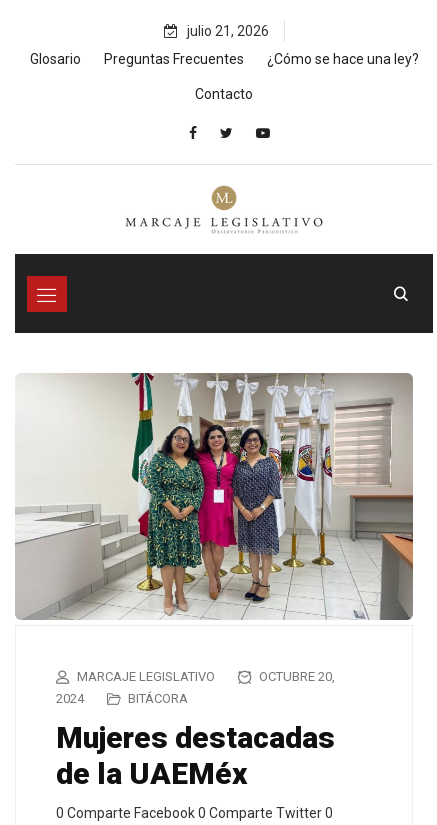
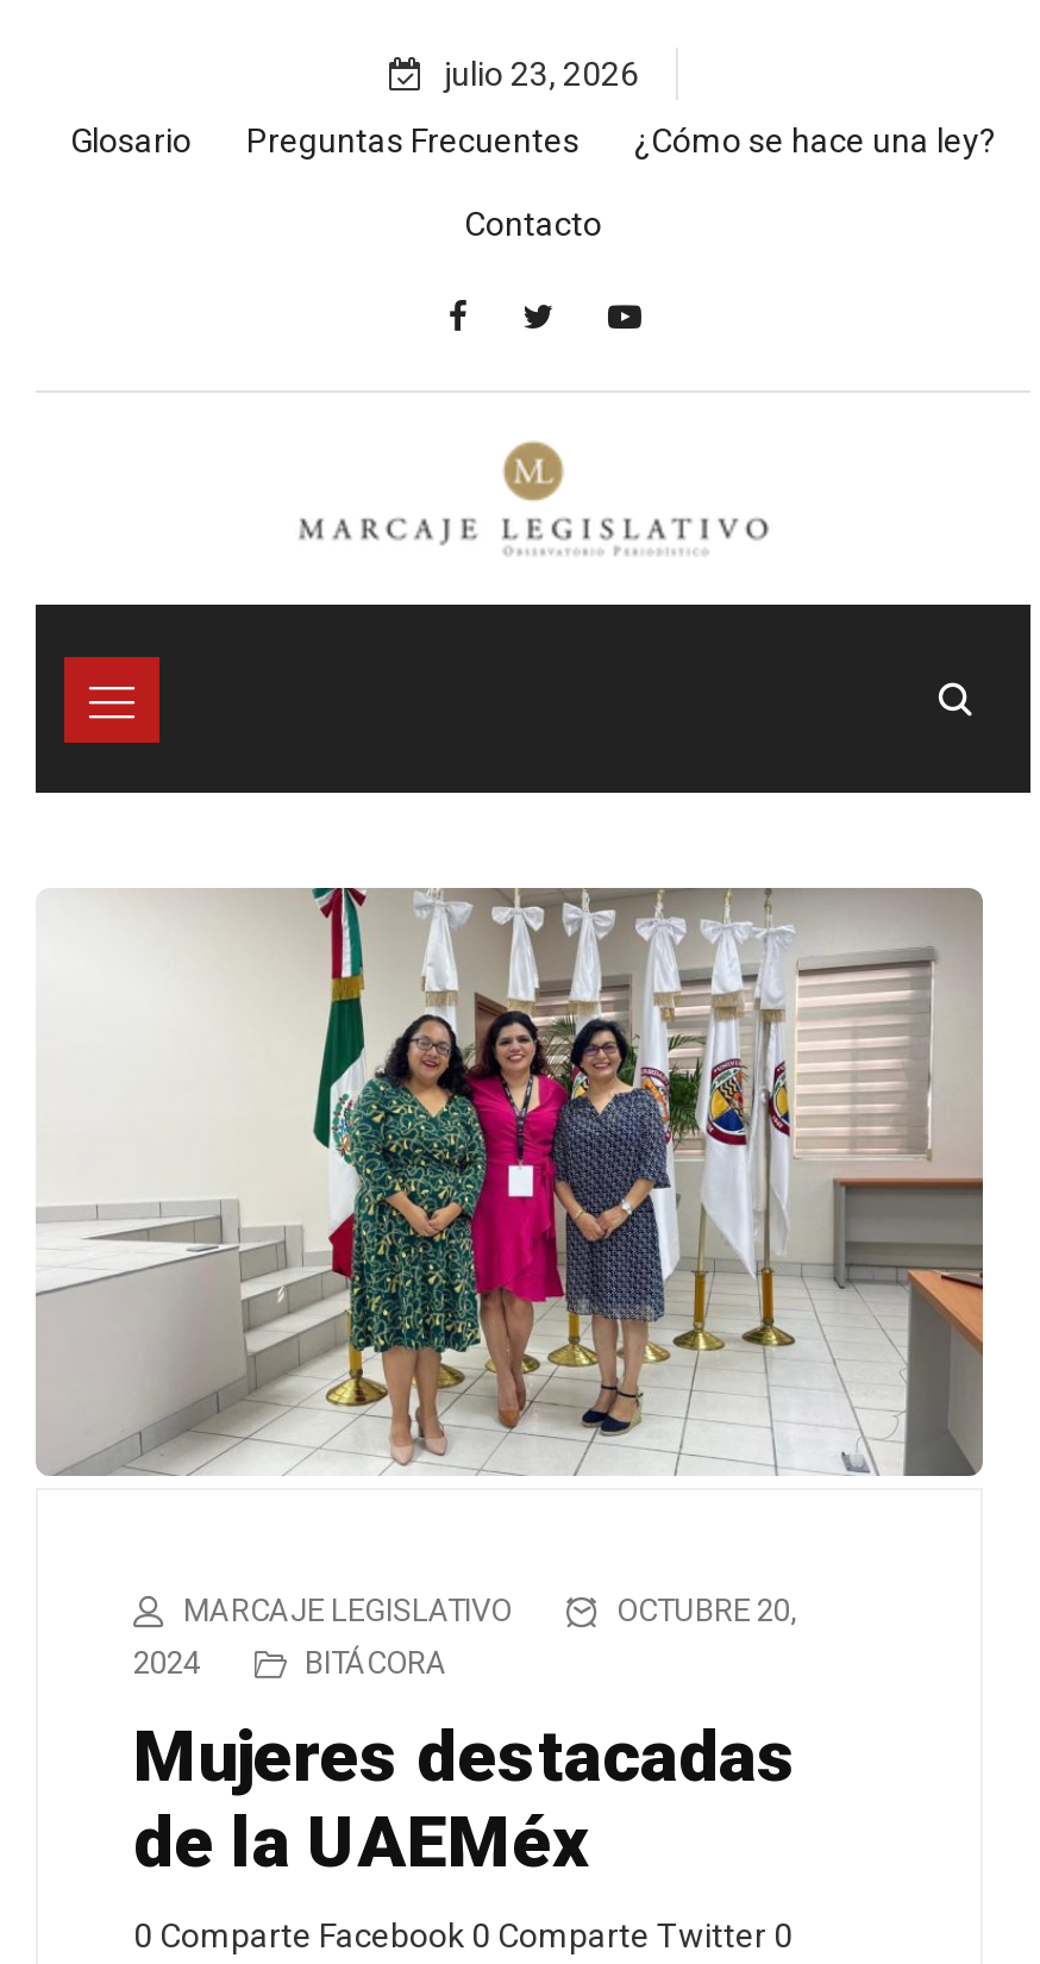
[183,23,268,39] julio 21, 2026 -> [437,55,639,93] julio 23, 2026

